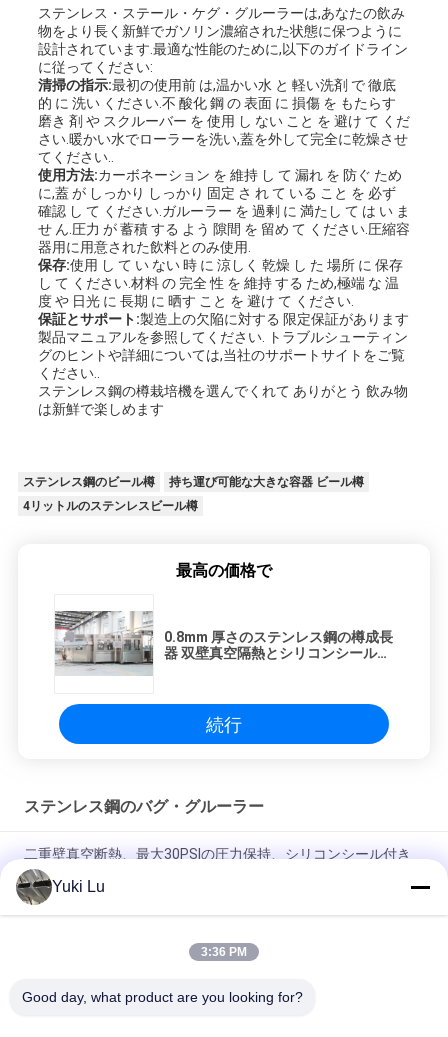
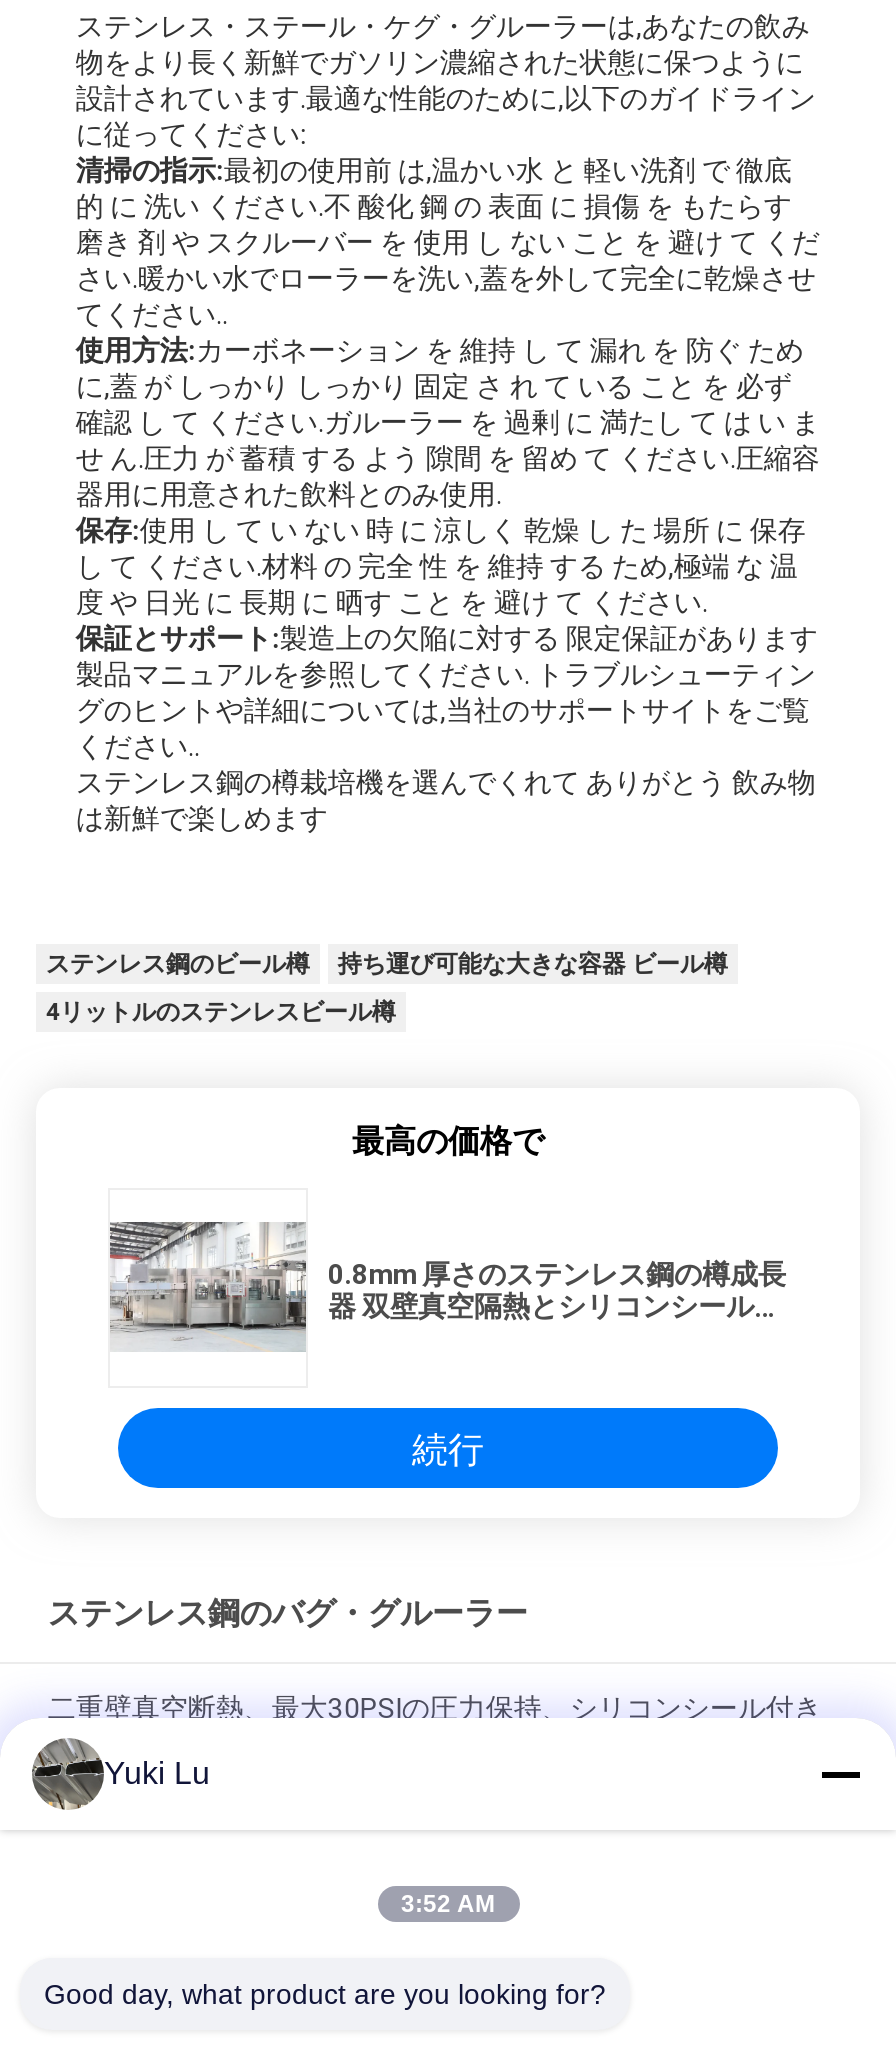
[201,945,247,959] 3:36 PM -> [401,1890,495,1918] 3:52 AM

